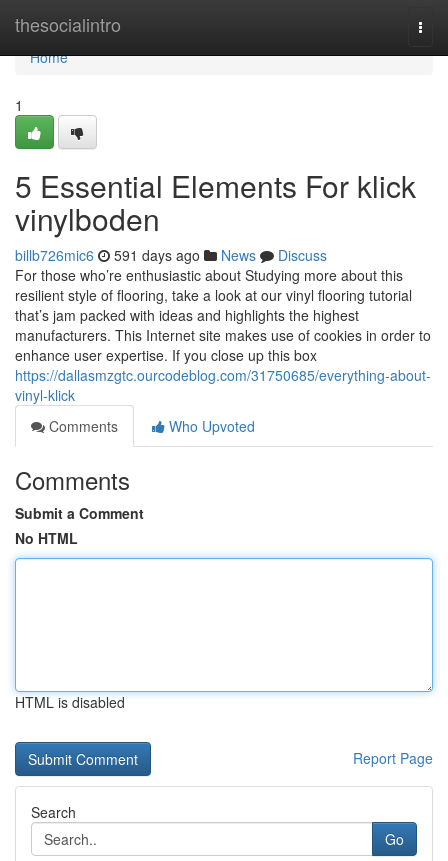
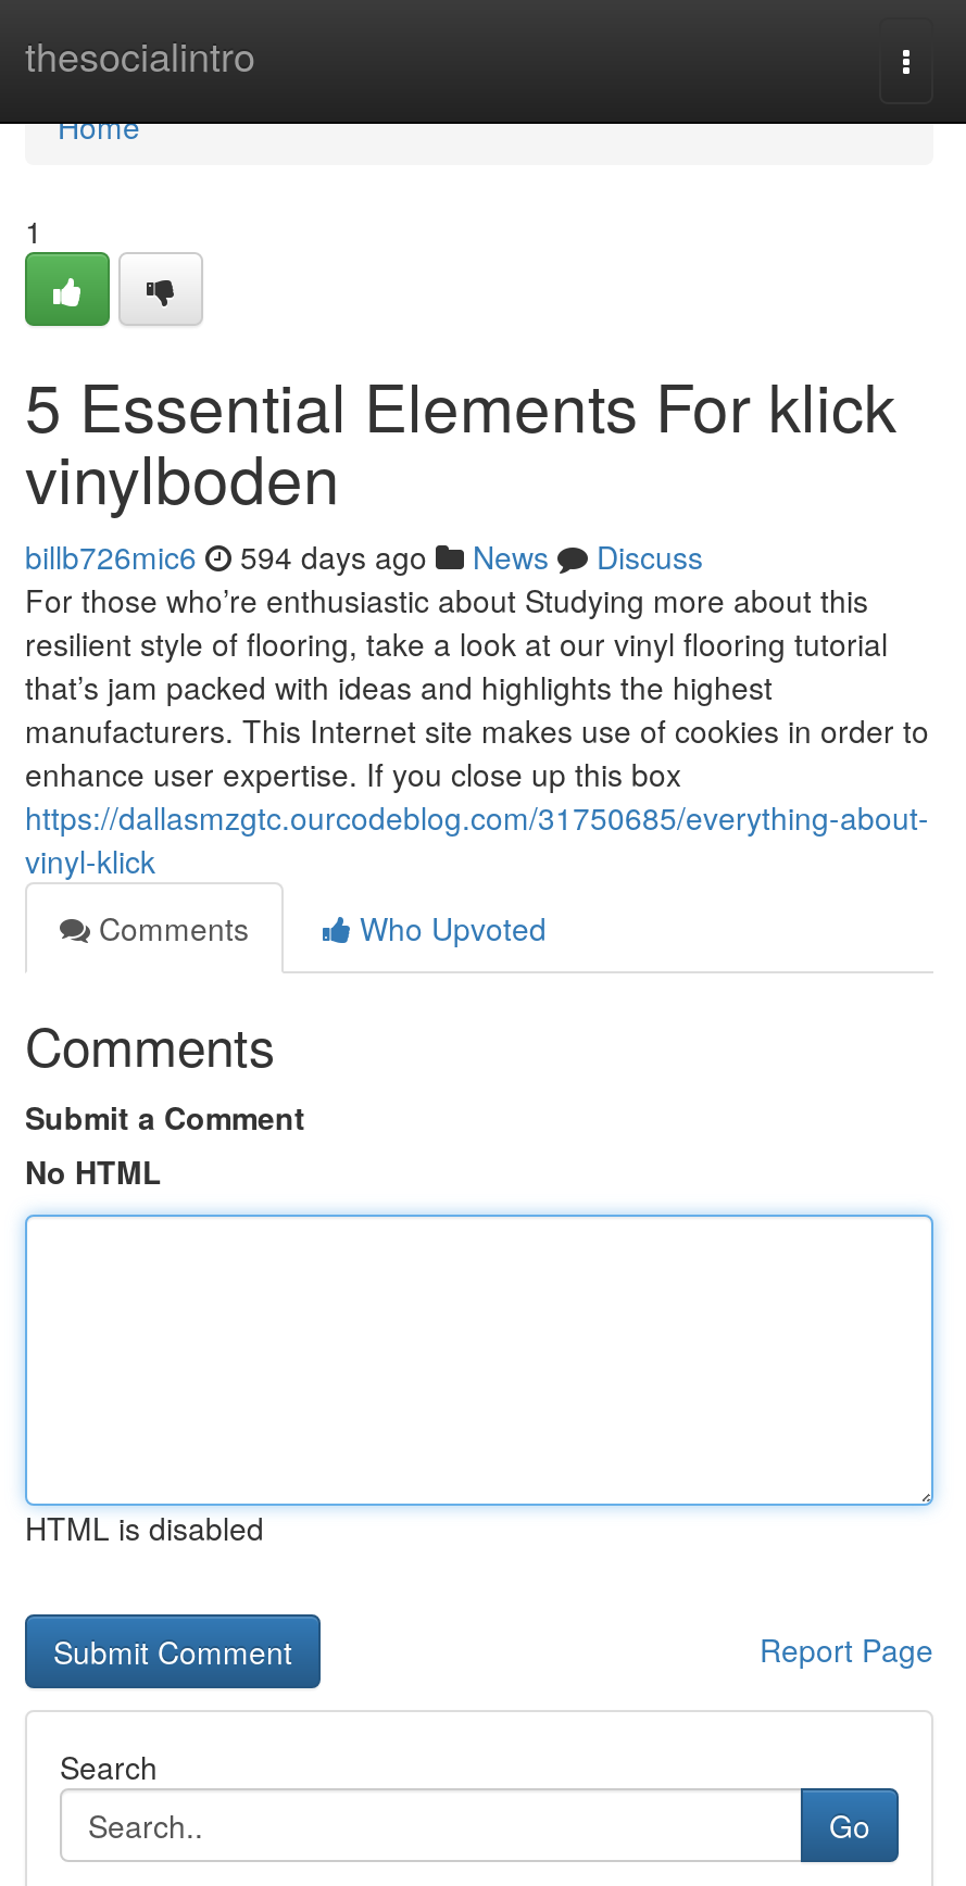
[15,245,327,265] billb726mic6 591 days ago News Discuss -> [25,535,703,578] billb726mic6 594 days ago News Discuss

